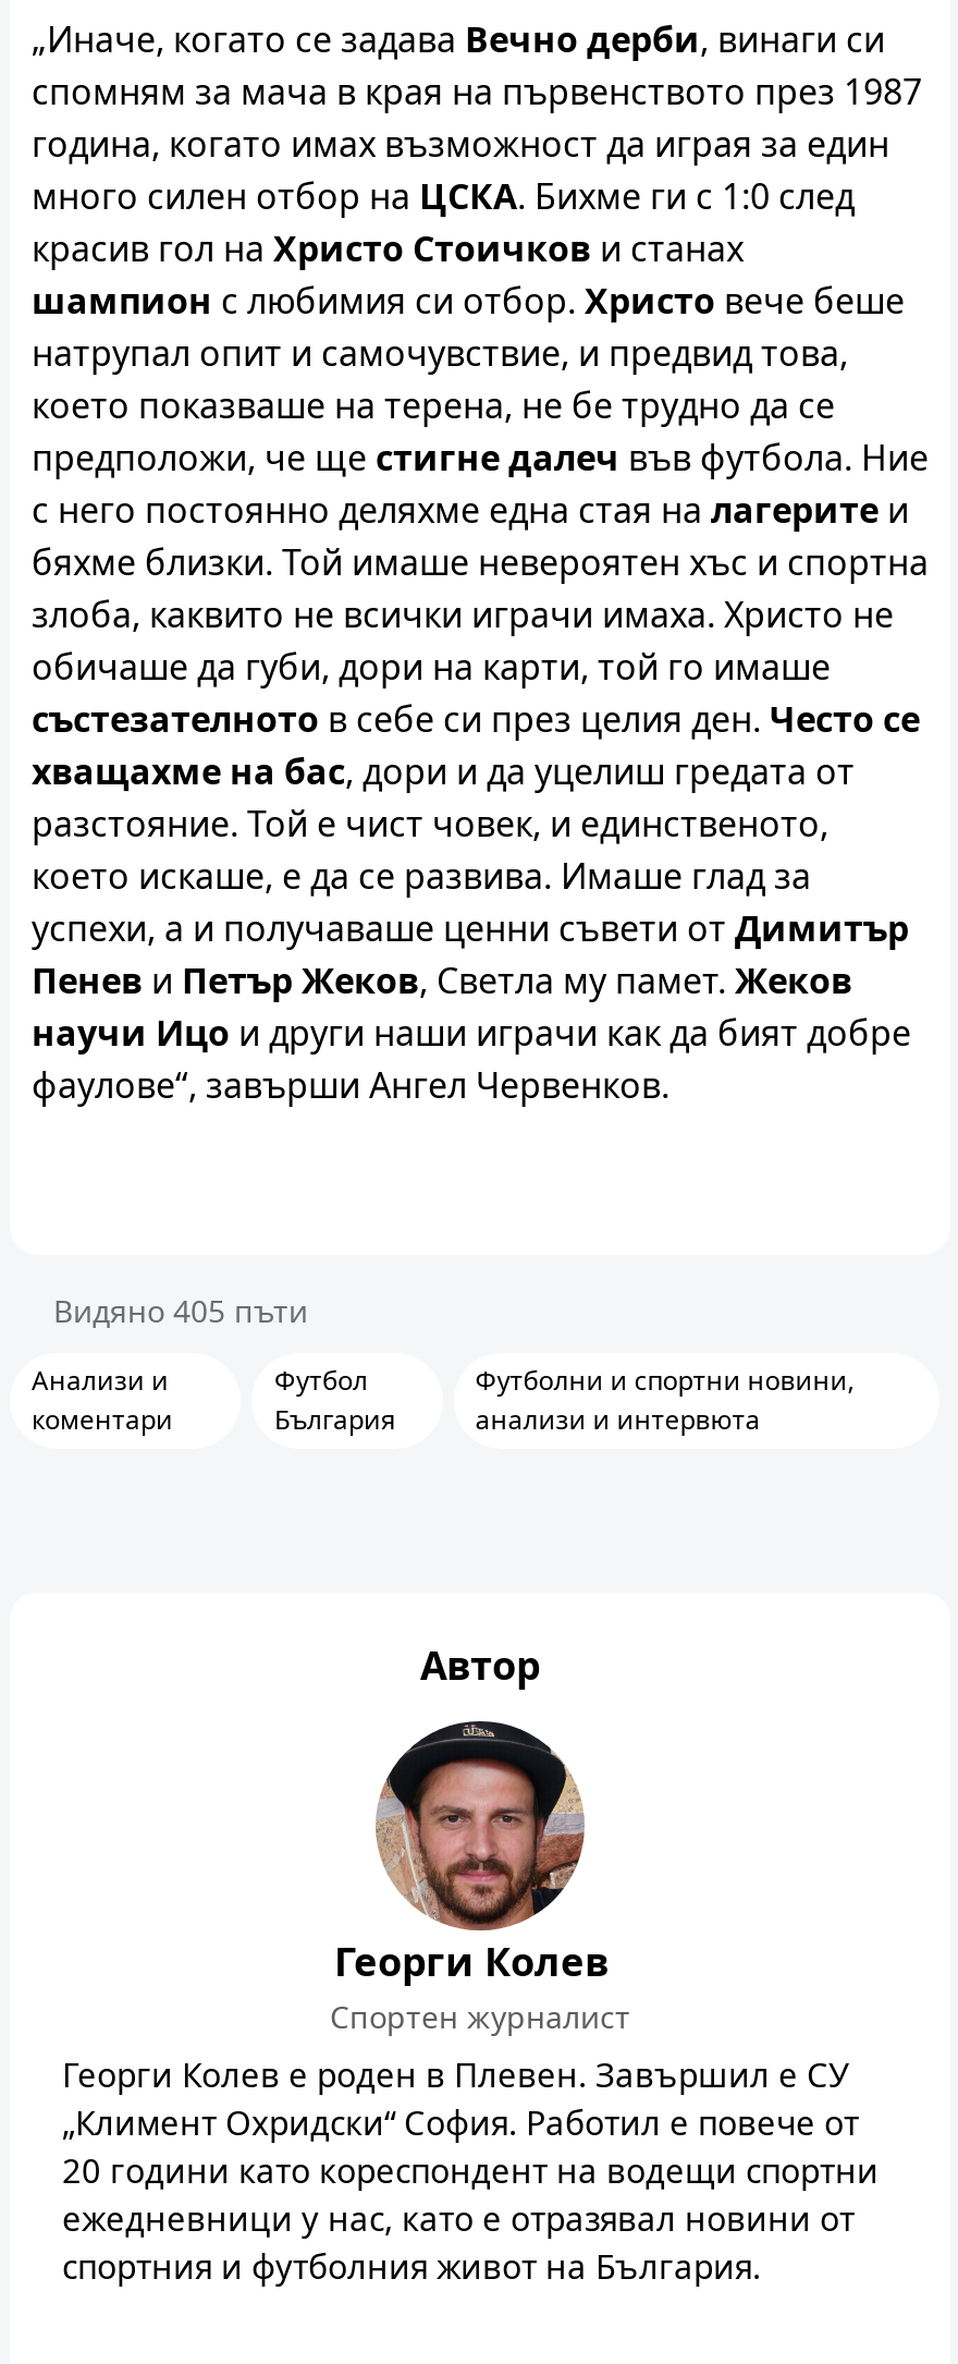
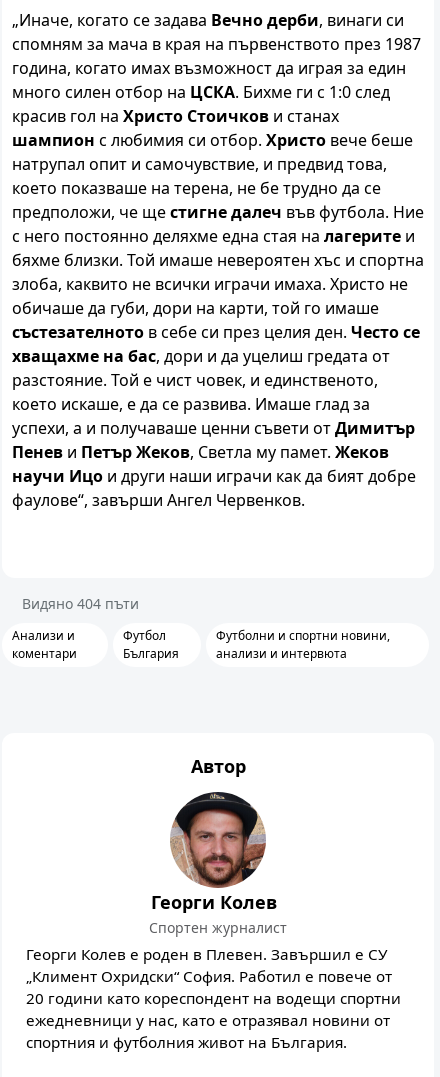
[45,1289,308,1331] Видяно 405 пъти -> [18,594,139,613] Видяно 404 пъти

